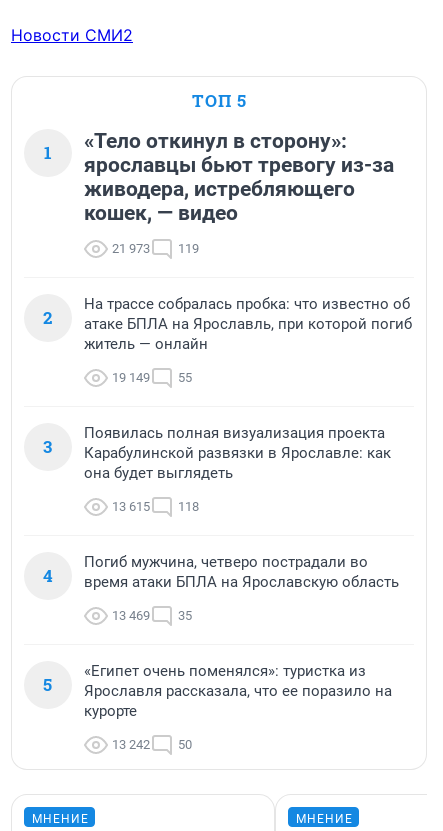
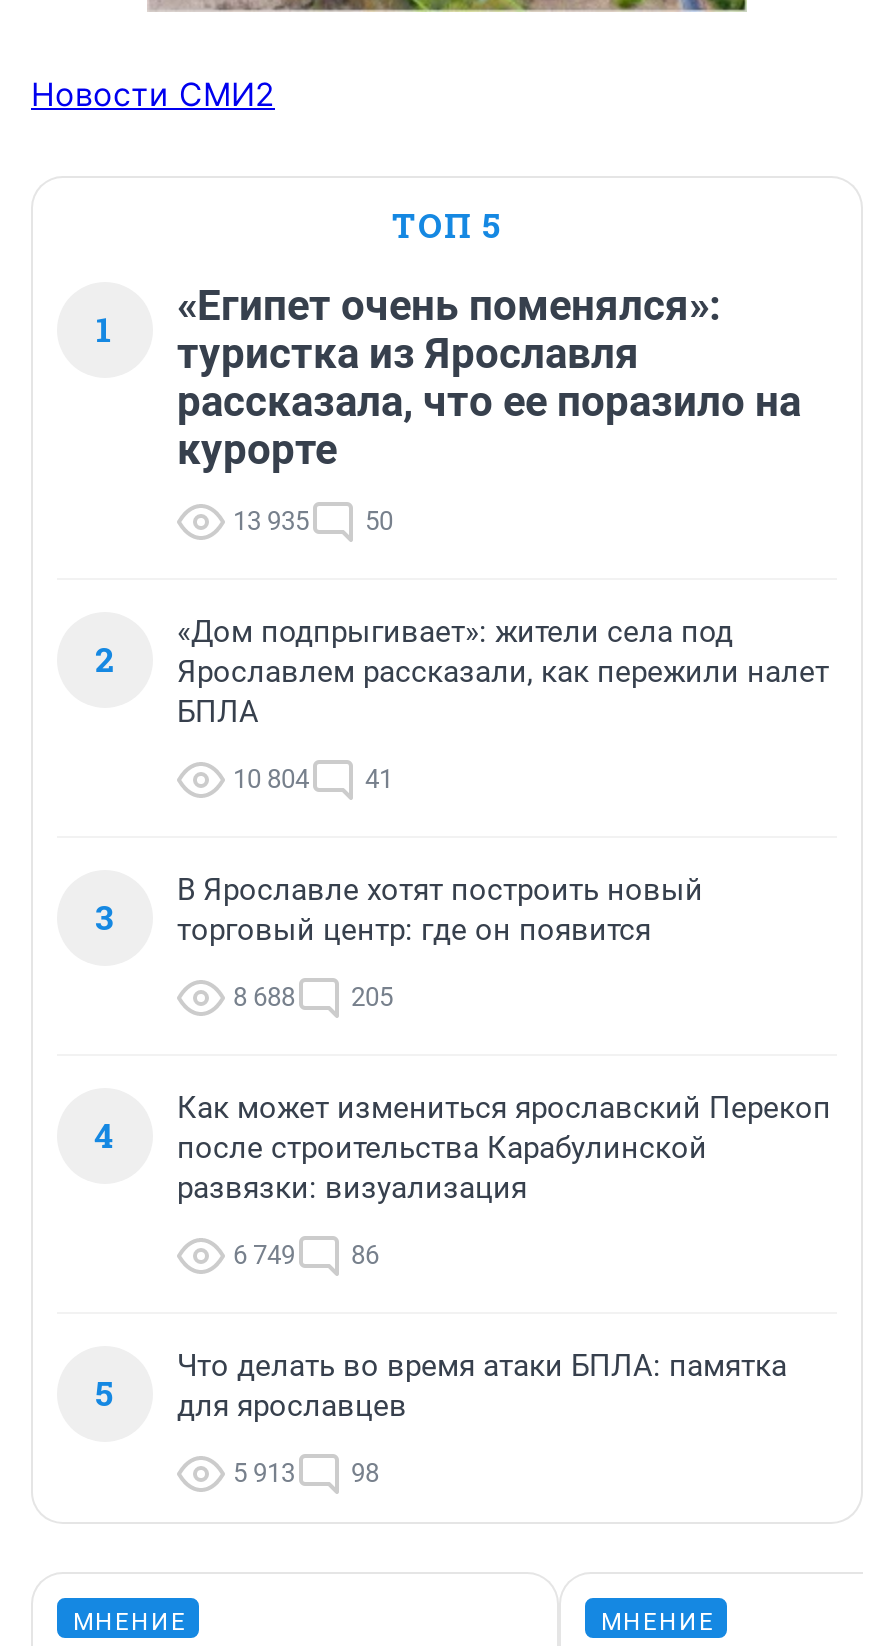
[84,129,394,225] «Тело откинул в сторону»: | ярославцы бьют тревогу из-за | живодера, истребляющего | кошек, — видео -> [177,282,801,474] «Египет очень поменялся»: | туристка из Ярославля | рассказала, что ее поразило на | курорте
[112,241,199,256] 21 973 | 119 -> [233,506,393,536] 13 935 | 50
[84,295,412,353] На трассе собралась пробка: что известно об | атаке БПЛА на Ярославль, при которой погиб | житель — онлайн -> [177,614,829,730] «Дом подпрыгивает»: жители села под | Ярославлем рассказали, как пережили налет | БПЛА
[112,370,192,385] 19 149 | 55 -> [233,764,393,794] 10 804 | 41
[84,424,391,482] Появилась полная визуализация проекта | Карабулинской развязки в Ярославле: как | она будет выглядеть -> [177,872,703,948] В Ярославле хотят построить новый | торговый центр: где он появится
[112,499,199,514] 13 615 | 118 -> [233,982,393,1012] 8 688 | 205
[84,553,399,591] Погиб мужчина, четверо пострадали во | время атаки БПЛА на Ярославскую область -> [177,1090,831,1206] Как может измениться ярославский Перекоп | после строительства Карабулинской | развязки: визуализация
[112,608,192,623] 13 469 | 35 -> [233,1240,379,1270] 6 749 | 86
[84,662,392,720] «Египет очень поменялся»: туристка из | Ярославля рассказала, что ее поразило на | курорте -> [177,1348,787,1424] Что делать во время атаки БПЛА: памятка | для ярославцев
[112,737,192,752] 13 242 | 50 -> [233,1458,379,1488] 5 913 | 98

